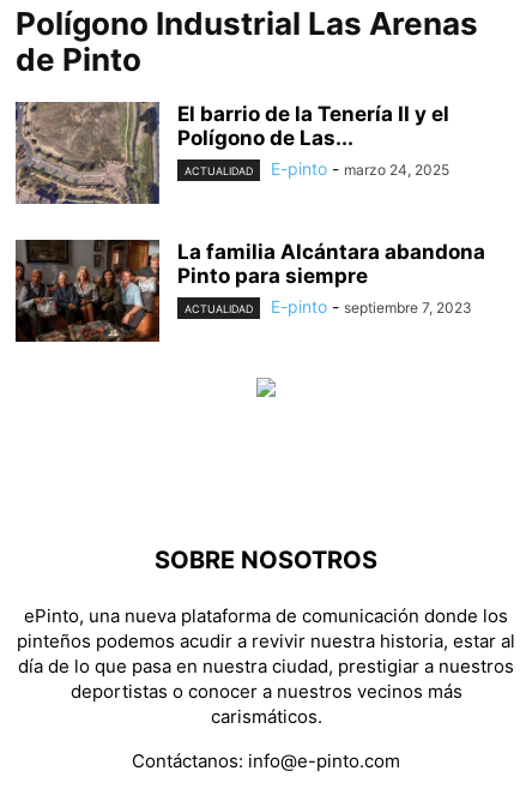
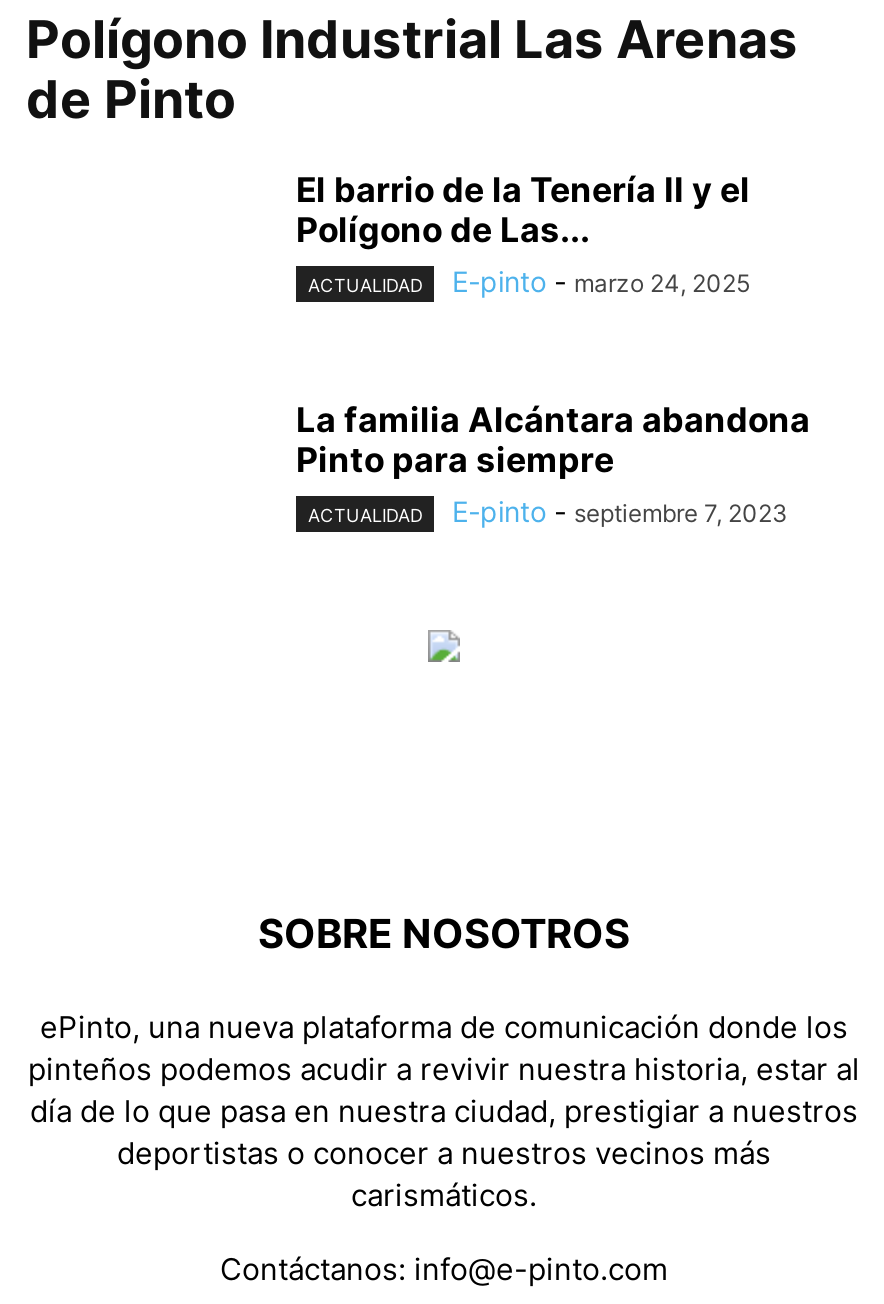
[14,101,161,205] [image] -> none
[14,239,161,343] [image] -> none

